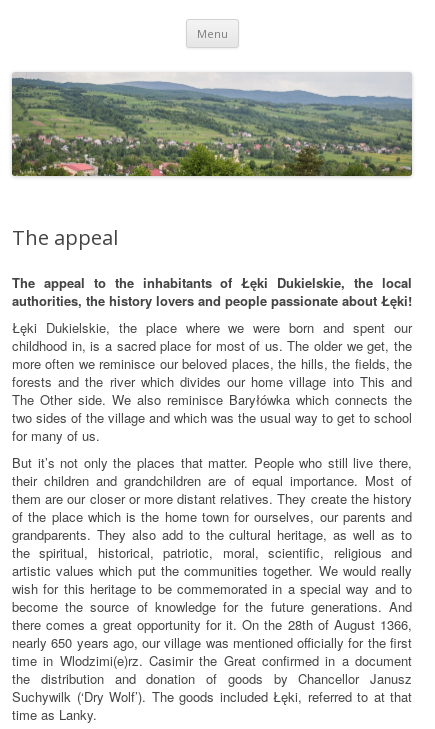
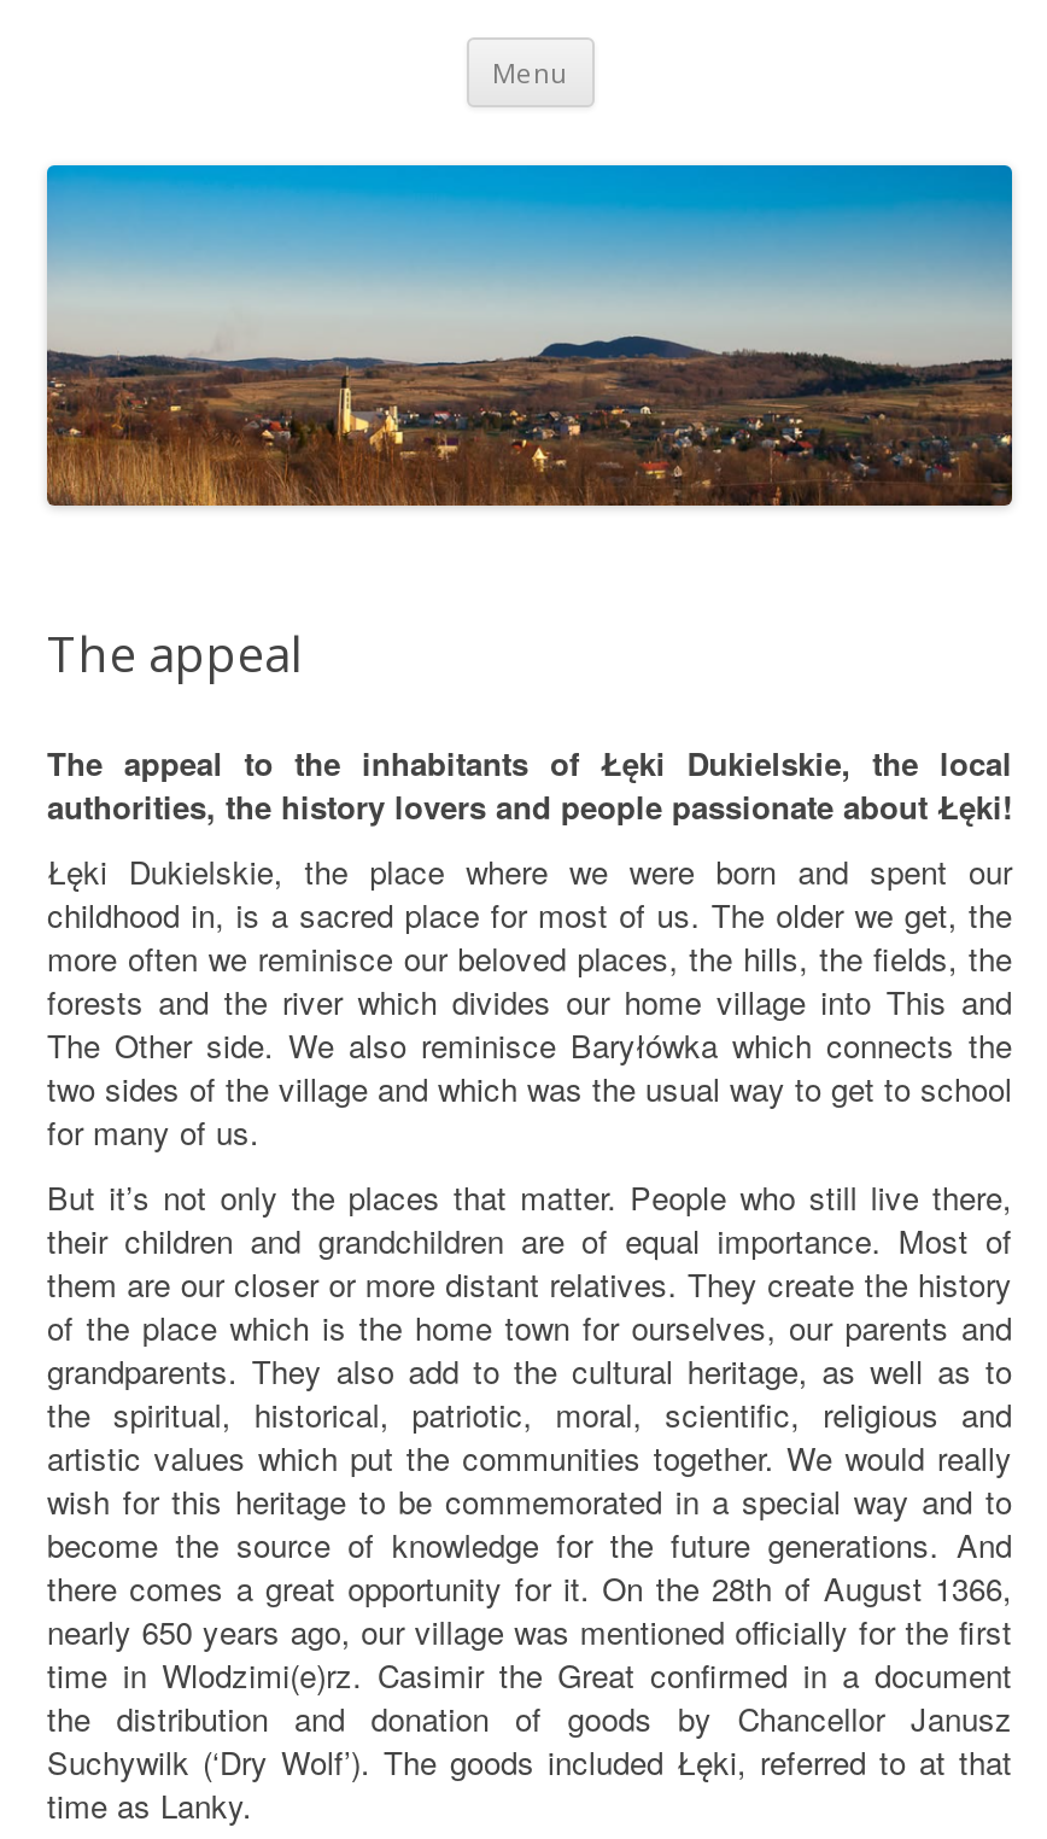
[12,72,413,177] [image] -> [45,163,1014,508] [image]

